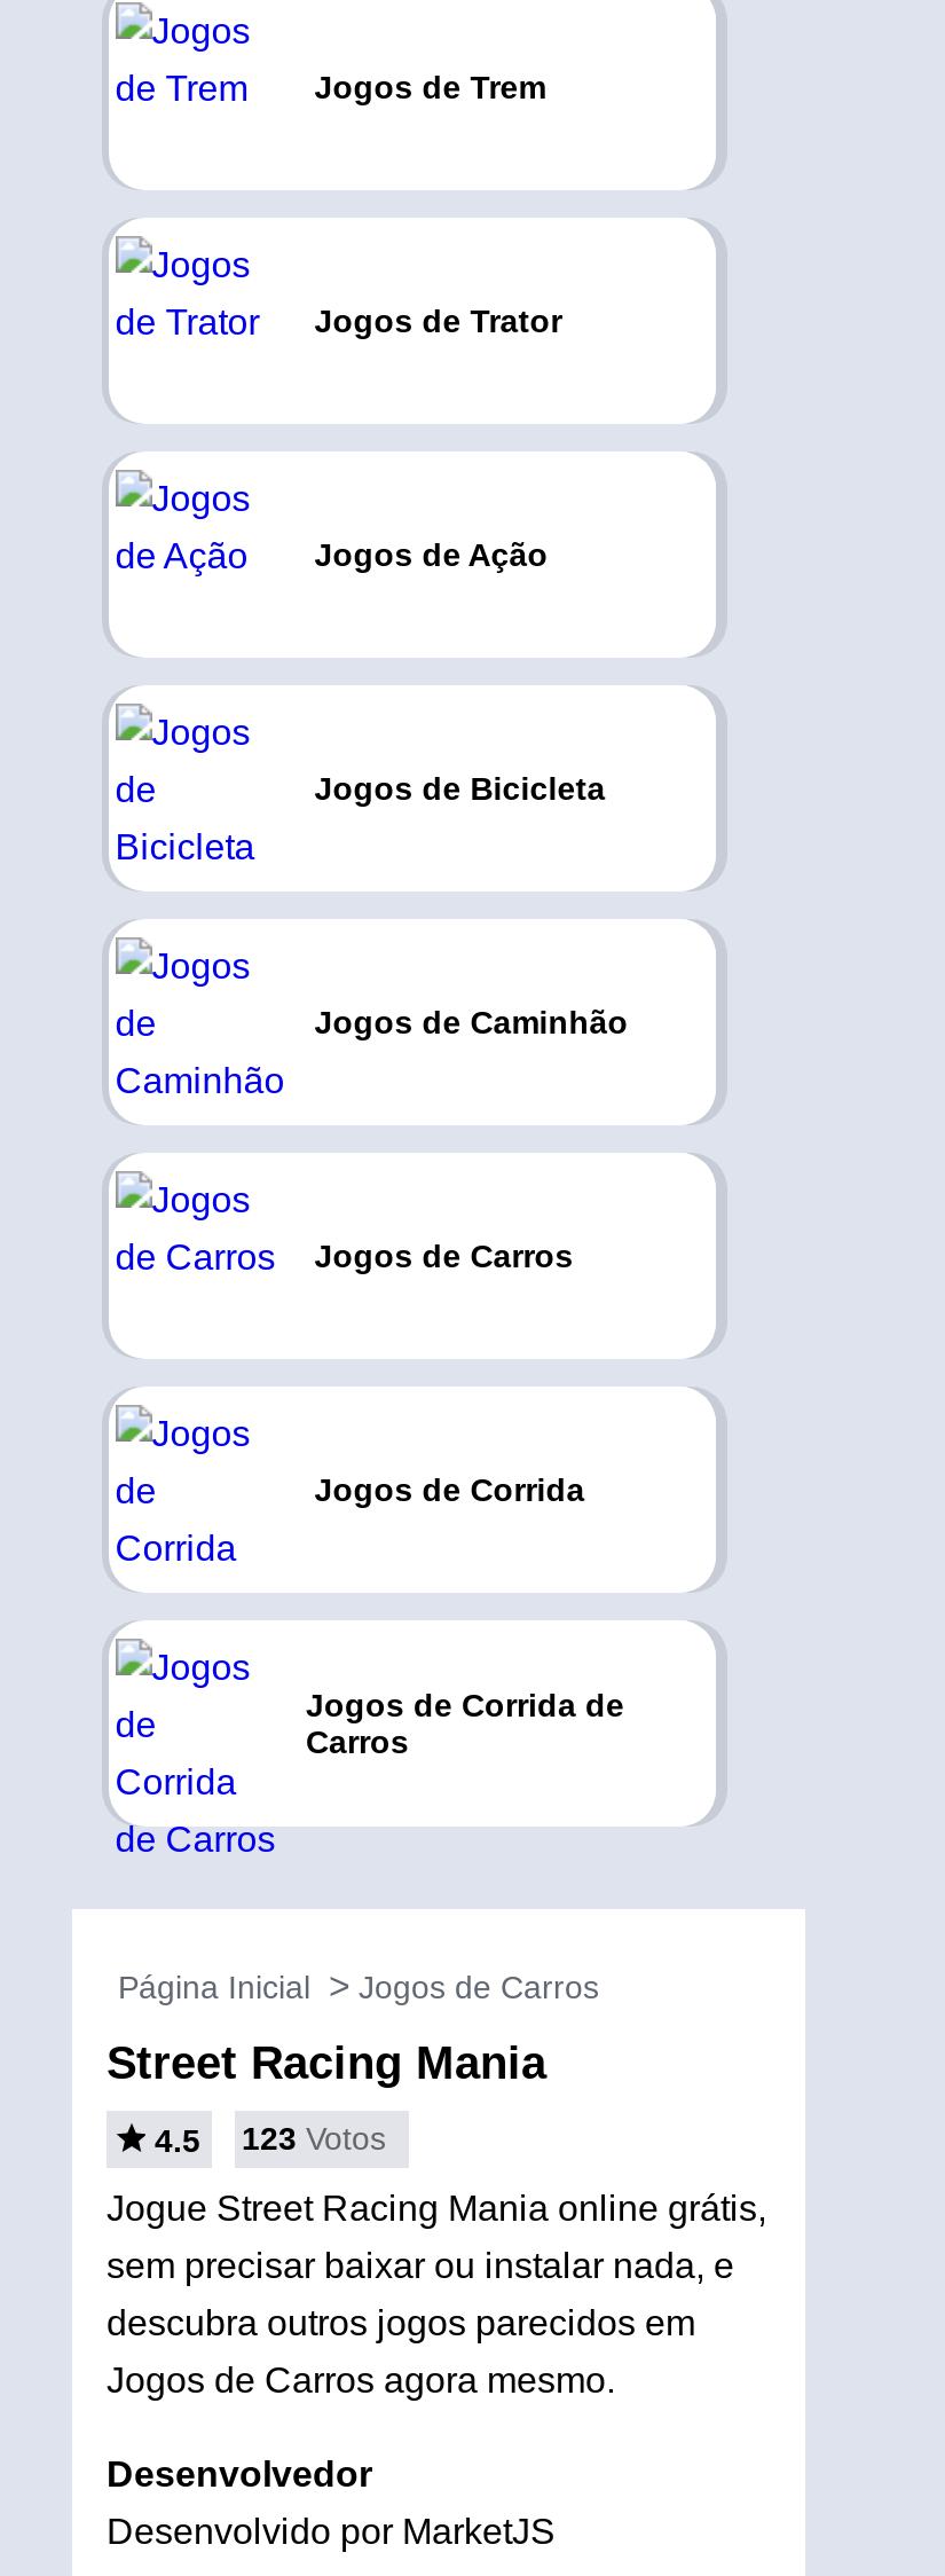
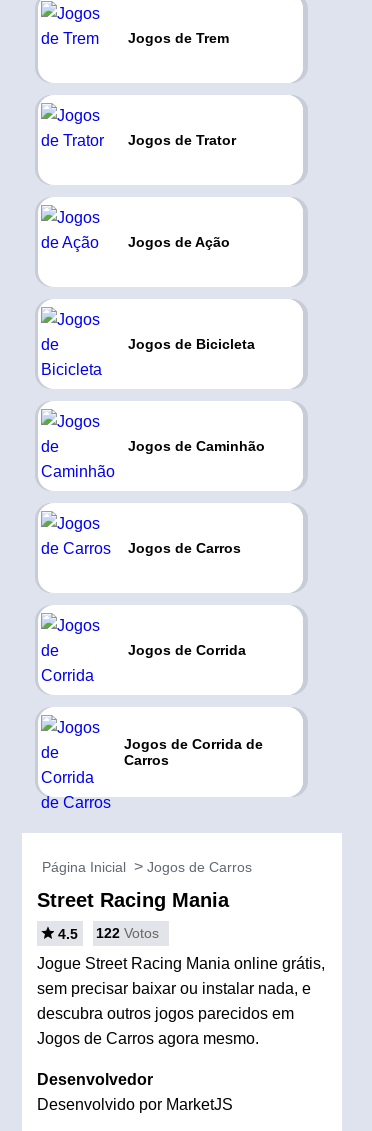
[155,2120,386,2159] 4.5 123 Votos -> [58,925,159,942] 4.5 122 Votos

